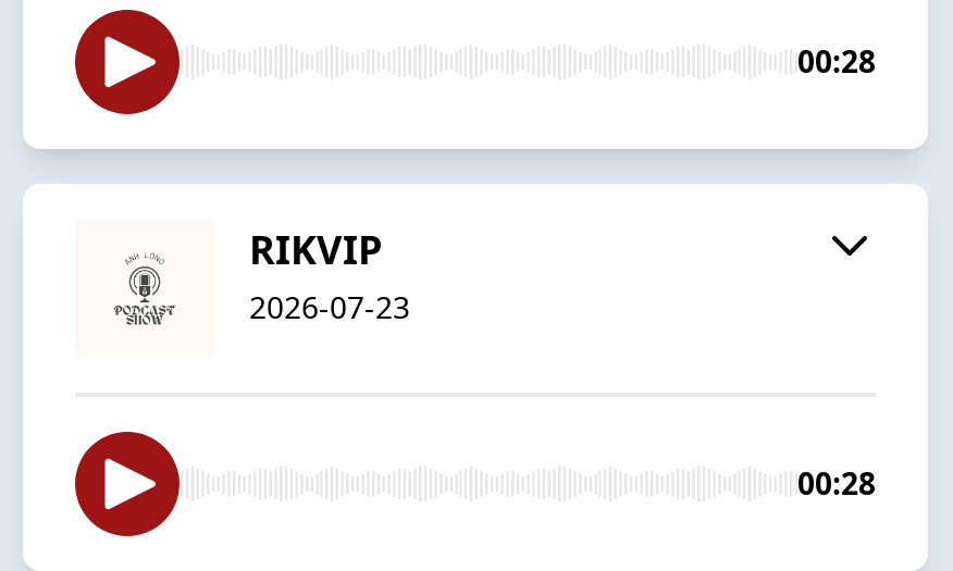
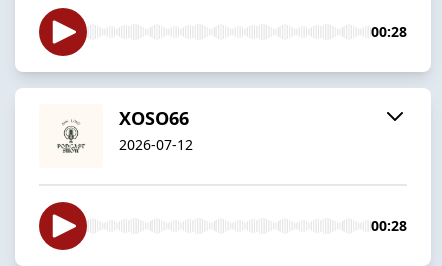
[249,223,410,327] RIKVIP | 2026-07-23 -> [119,106,193,154] XOSO66 | 2026-07-12

